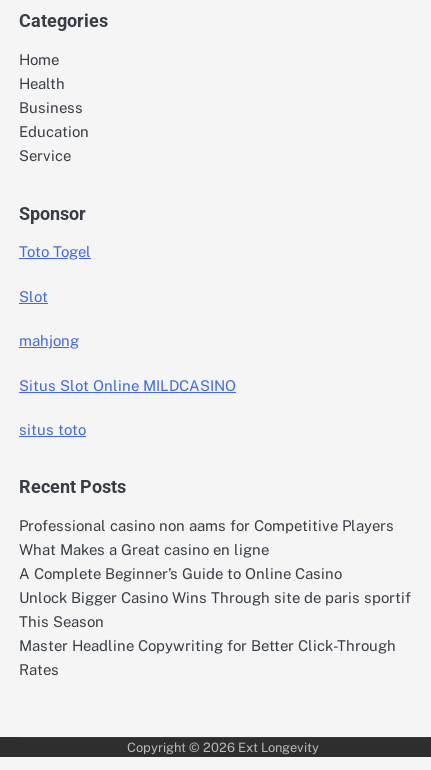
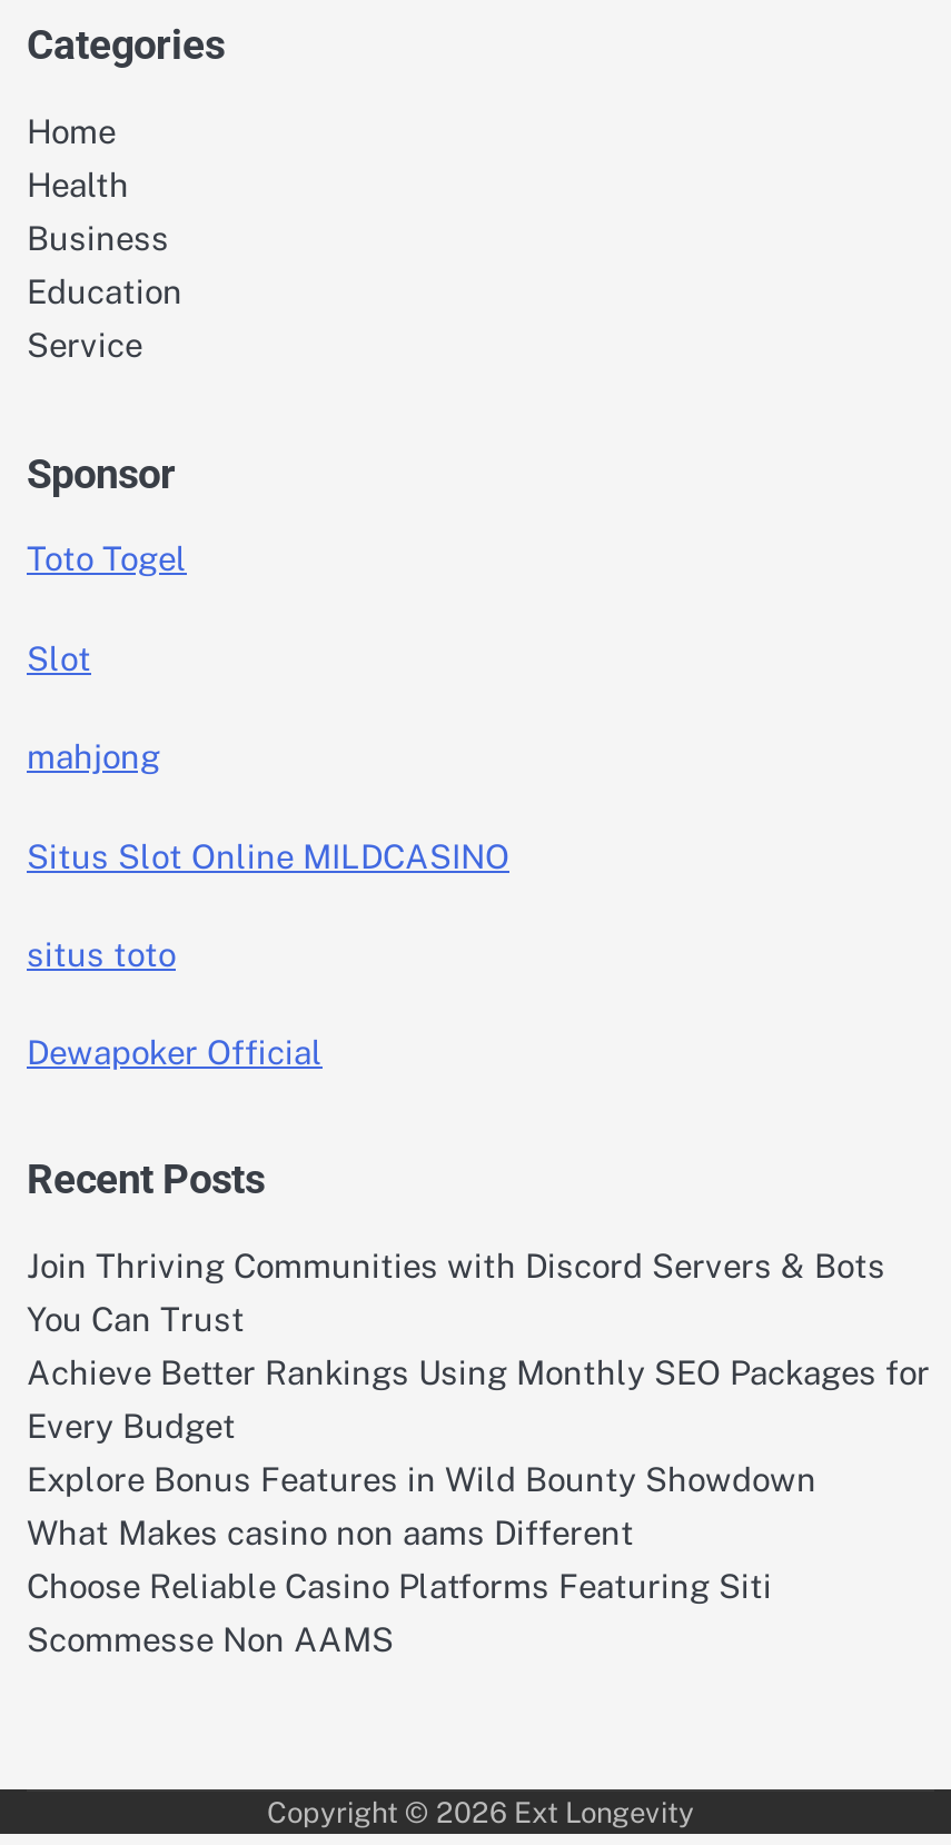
none -> [27,1034,323,1072] Dewapoker Official
[19,517,411,678] Professional casino non aams for Competitive Players | What Makes a Great casino en ligne | A Complete Beginner’s Guide to Online Casino | Unlock Bigger Casino Wins Through site de paris sportif | This Season | Master Headline Copywriting for Better Click-Through | Rates -> [27,1248,930,1659] Join Thriving Communities with Discord Servers & Bots | You Can Trust | Achieve Better Rankings Using Monthly SEO Packages for | Every Budget | Explore Bonus Features in Wild Bounty Showdown | What Makes casino non aams Different | Choose Reliable Casino Platforms Featuring Siti | Scommesse Non AAMS

